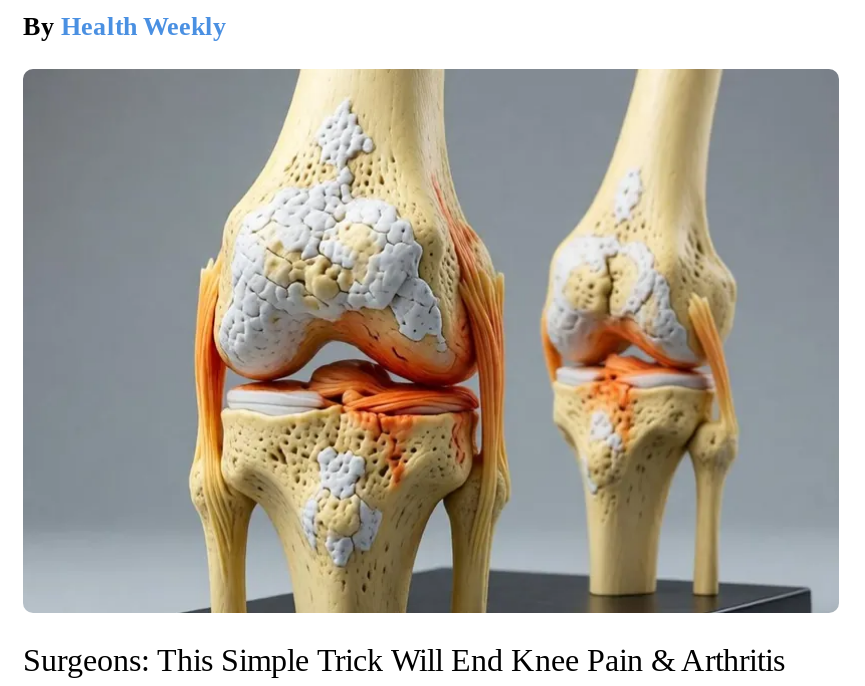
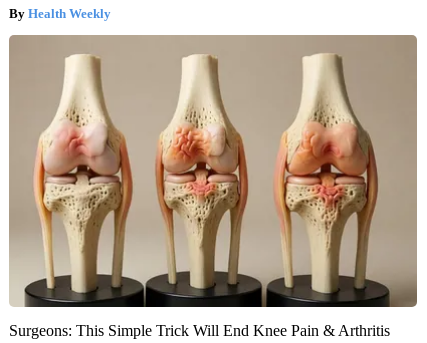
[23,68,839,614] [image] -> [9,35,417,308] [image]

